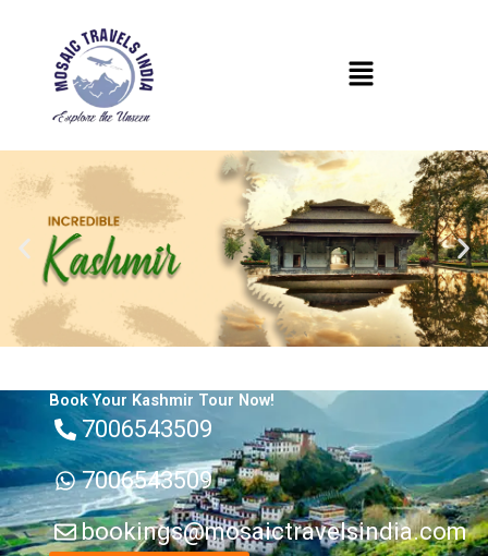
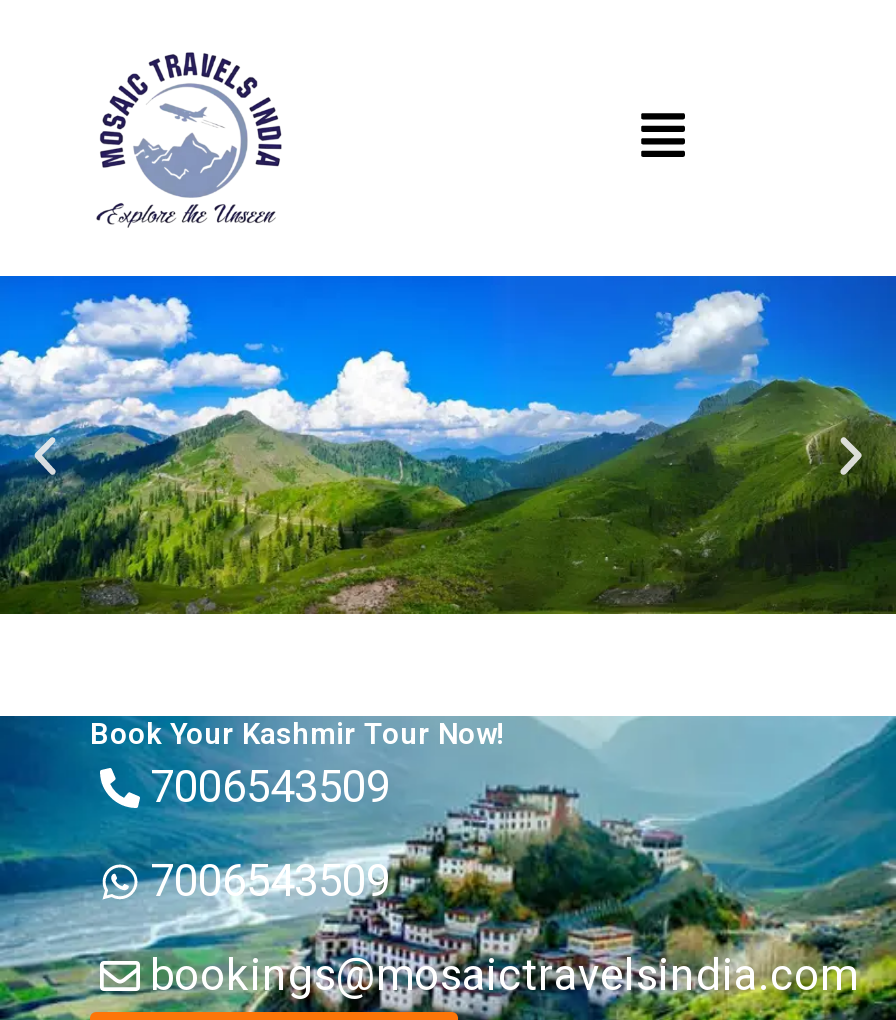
[3,149,485,348] [image] -> [6,274,890,636] [image]

